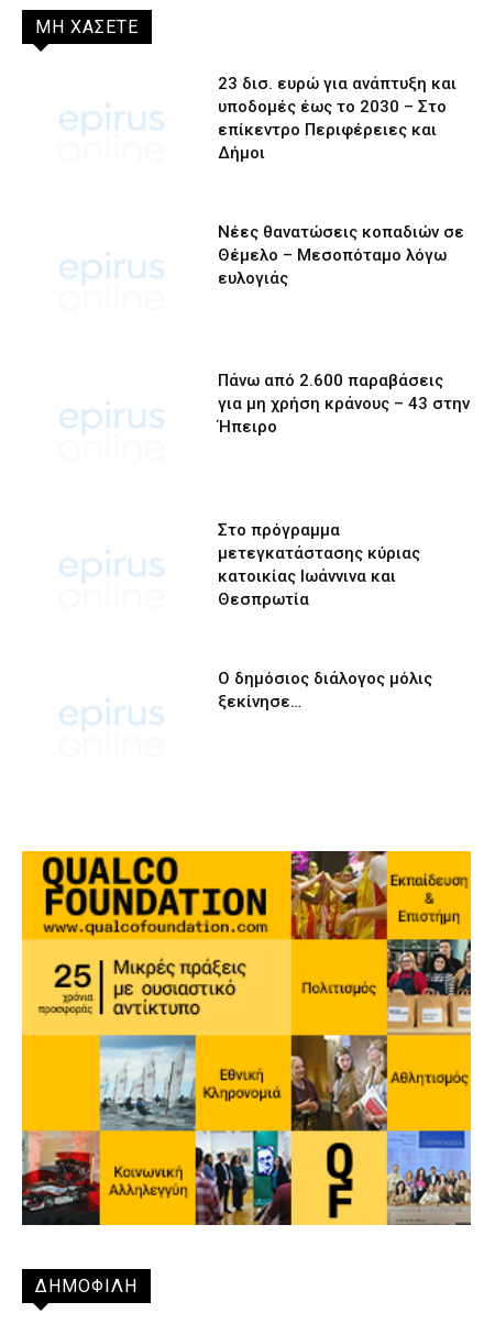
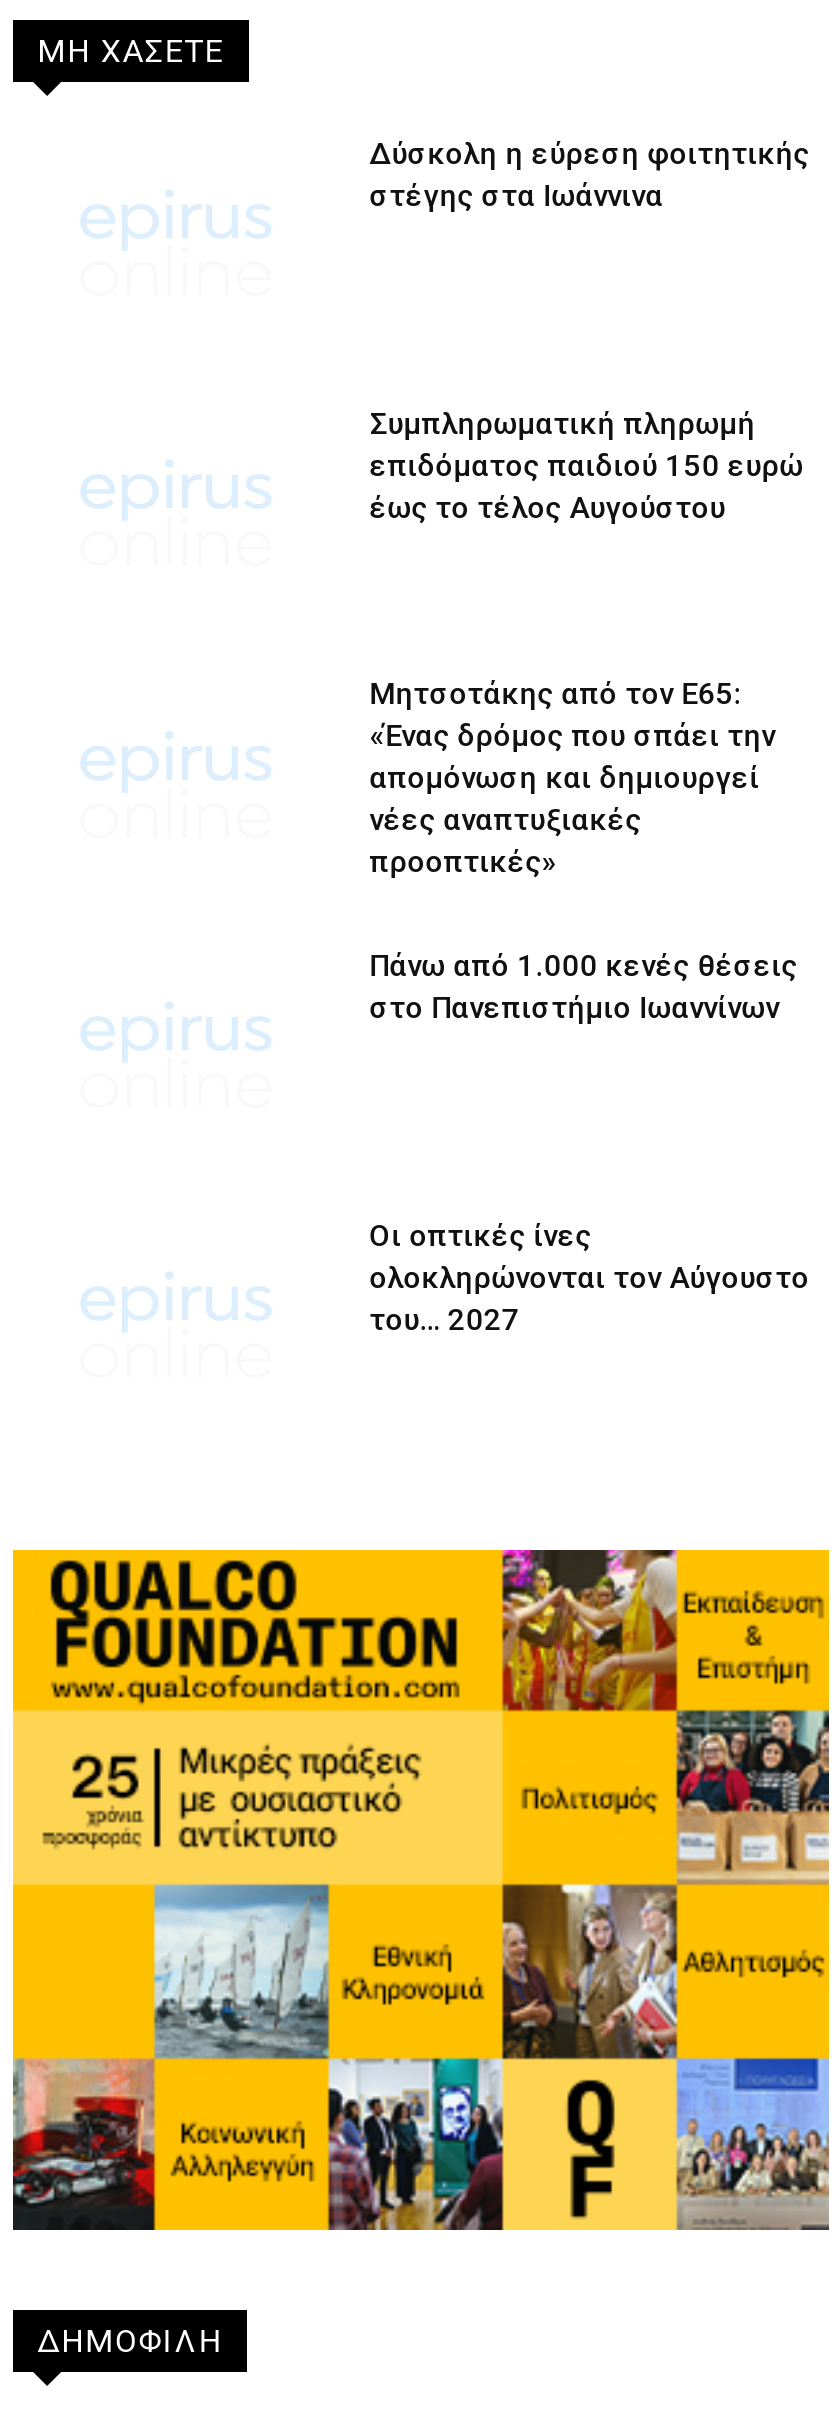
[218,73,457,162] 23 δισ. ευρώ για ανάπτυξη και | υποδομές έως το 2030 – Στο | επίκεντρο Περιφέρειες και | Δήμοι -> [369,135,809,213] Δύσκολη η εύρεση φοιτητικής | στέγης στα Ιωάννινα
[218,222,464,288] Νέες θανατώσεις κοπαδιών σε | Θέμελο – Μεσοπόταμο λόγω | ευλογιάς -> [369,406,803,526] Συμπληρωματική πληρωμή | επιδόματος παιδιού 150 ευρώ | έως το τέλος Αυγούστου
[218,371,470,437] Πάνω από 2.600 παραβάσεις | για μη χρήση κράνους – 43 στην | Ήπειρο -> [369,676,775,880] Μητσοτάκης από τον Ε65: | «Ένας δρόμος που σπάει την | απομόνωση και δημιουργεί | νέες αναπτυξιακές | προοπτικές»
[218,520,420,609] Στο πρόγραμμα | μετεγκατάστασης κύριας | κατοικίας Ιωάννινα και | Θεσπρωτία -> [369,947,797,1025] Πάνω από 1.000 κενές θέσεις | στο Πανεπιστήμιο Ιωαννίνων
[218,668,433,711] Ο δημόσιος διάλογος μόλις | ξεκίνησε… -> [369,1218,809,1338] Οι οπτικές ίνες | ολοκληρώνονται τον Αύγουστο | του… 2027

